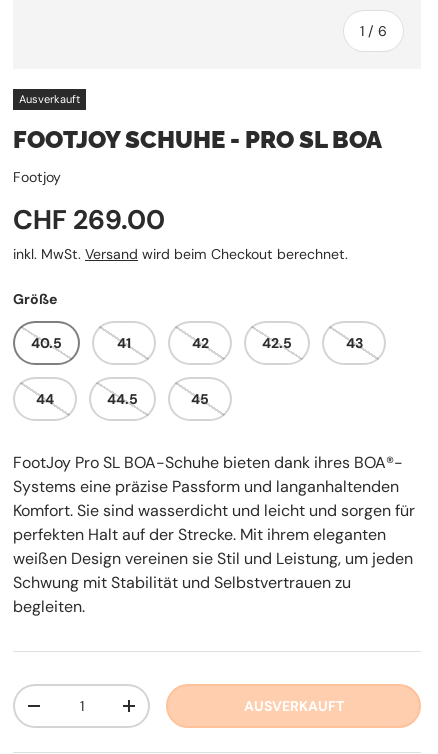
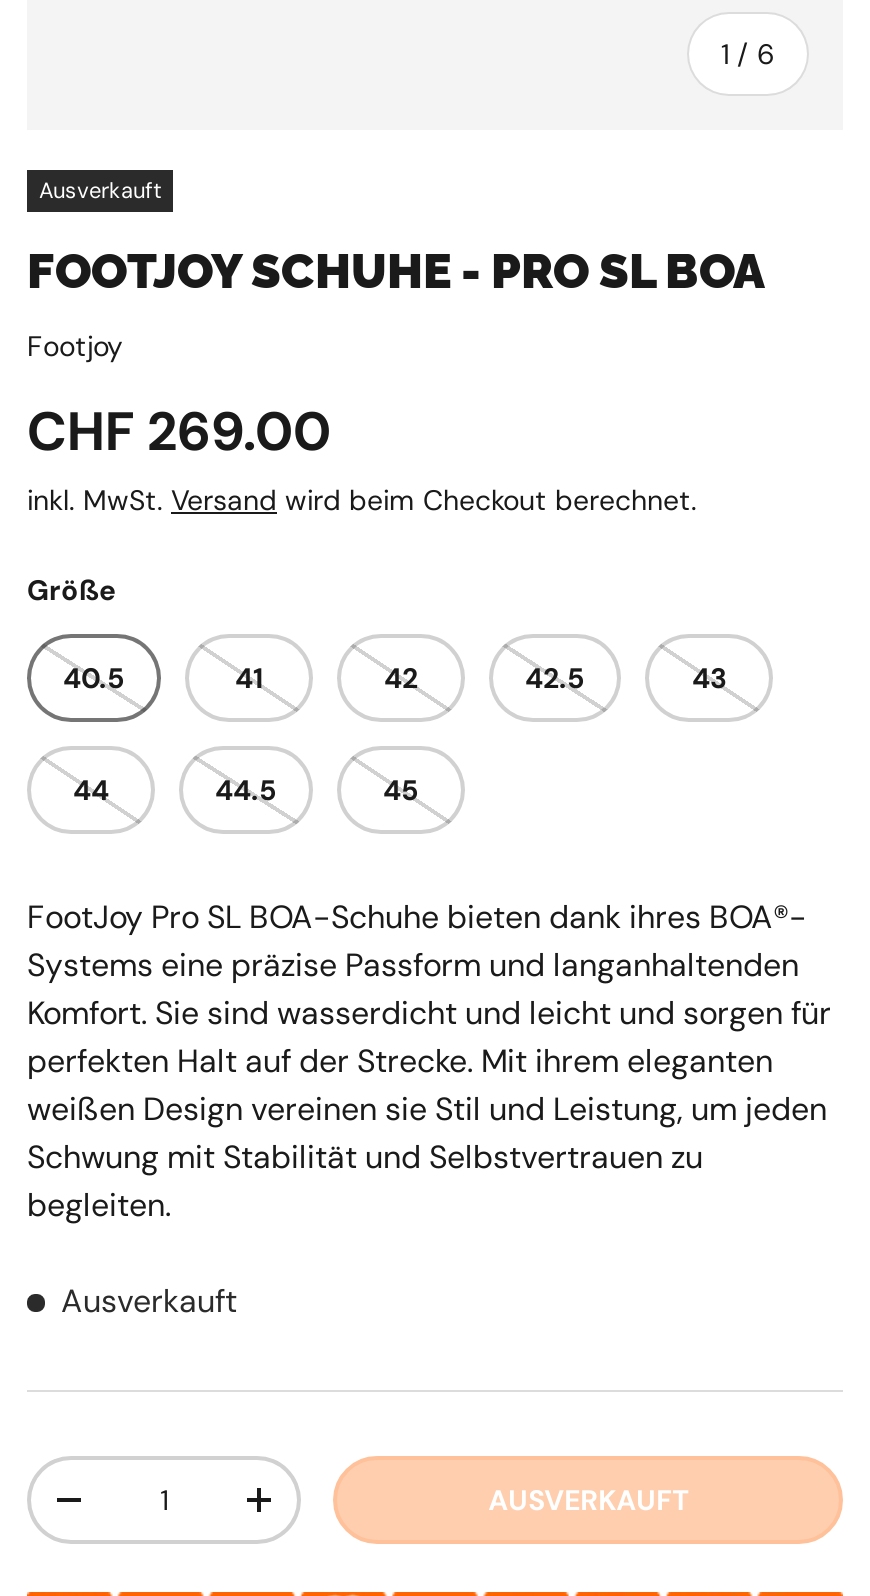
none -> [61,1280,237,1322] Ausverkauft

